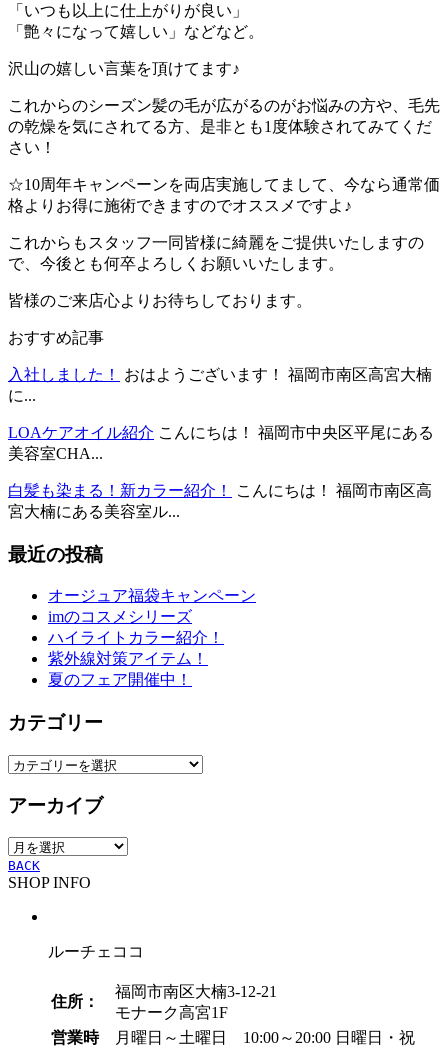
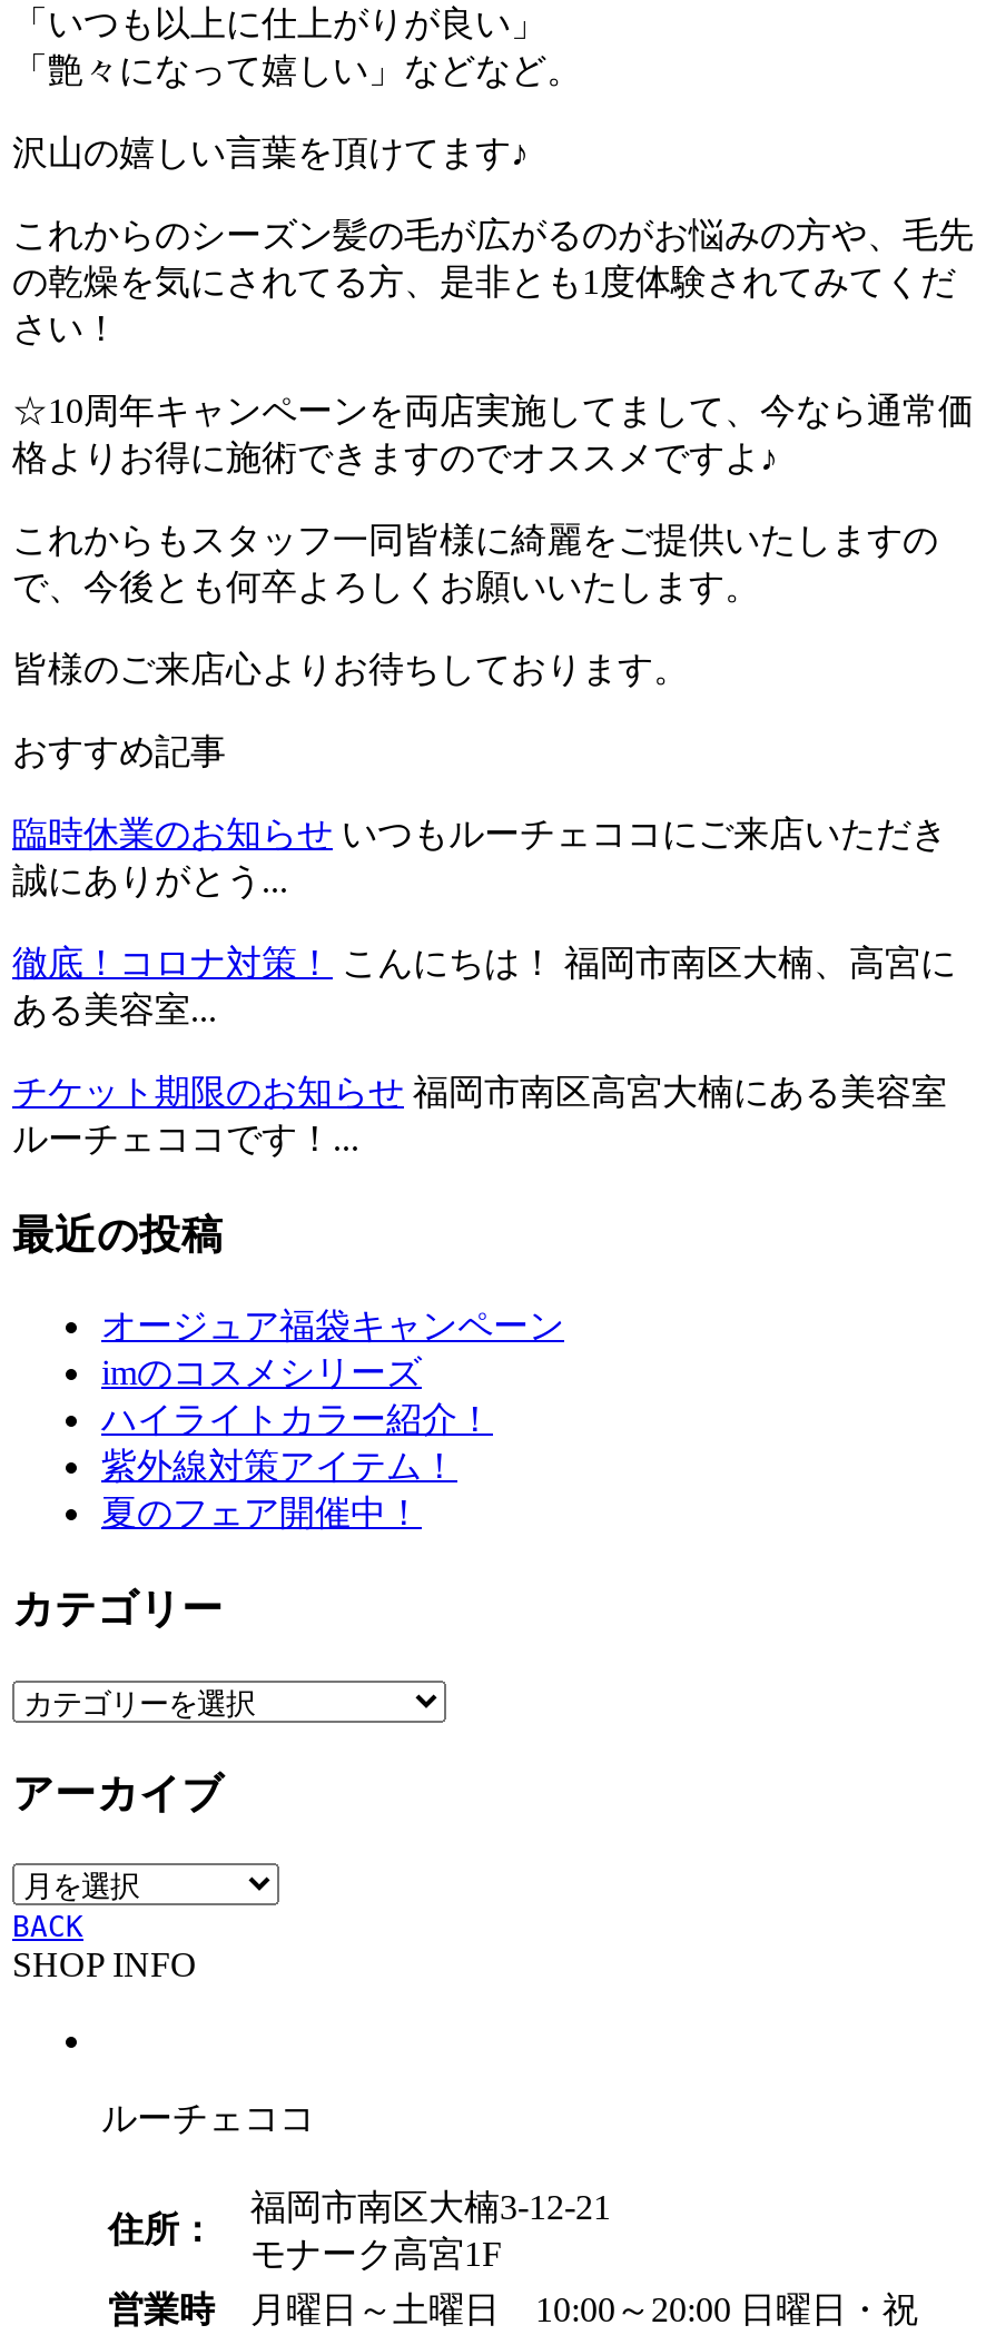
[8,366,432,404] 入社しました！ おはようございます！ 福岡市南区高宮大楠 | に... -> [12,815,947,899] 臨時休業のお知らせ いつもルーチェココにご来店いただき | 誠にありがとう...
[8,424,434,462] LOAケアオイル紹介 こんにちは！ 福岡市中央区平尾にある | 美容室CHA... -> [12,944,956,1028] 徹底！コロナ対策！ こんにちは！ 福岡市南区大楠、高宮に | ある美容室...
[8,482,432,520] 白髪も染まる！新カラー紹介！ こんにちは！ 福岡市南区高 | 宮大楠にある美容室ル... -> [12,1073,947,1157] チケット期限のお知らせ 福岡市南区高宮大楠にある美容室 | ルーチェココです！...

